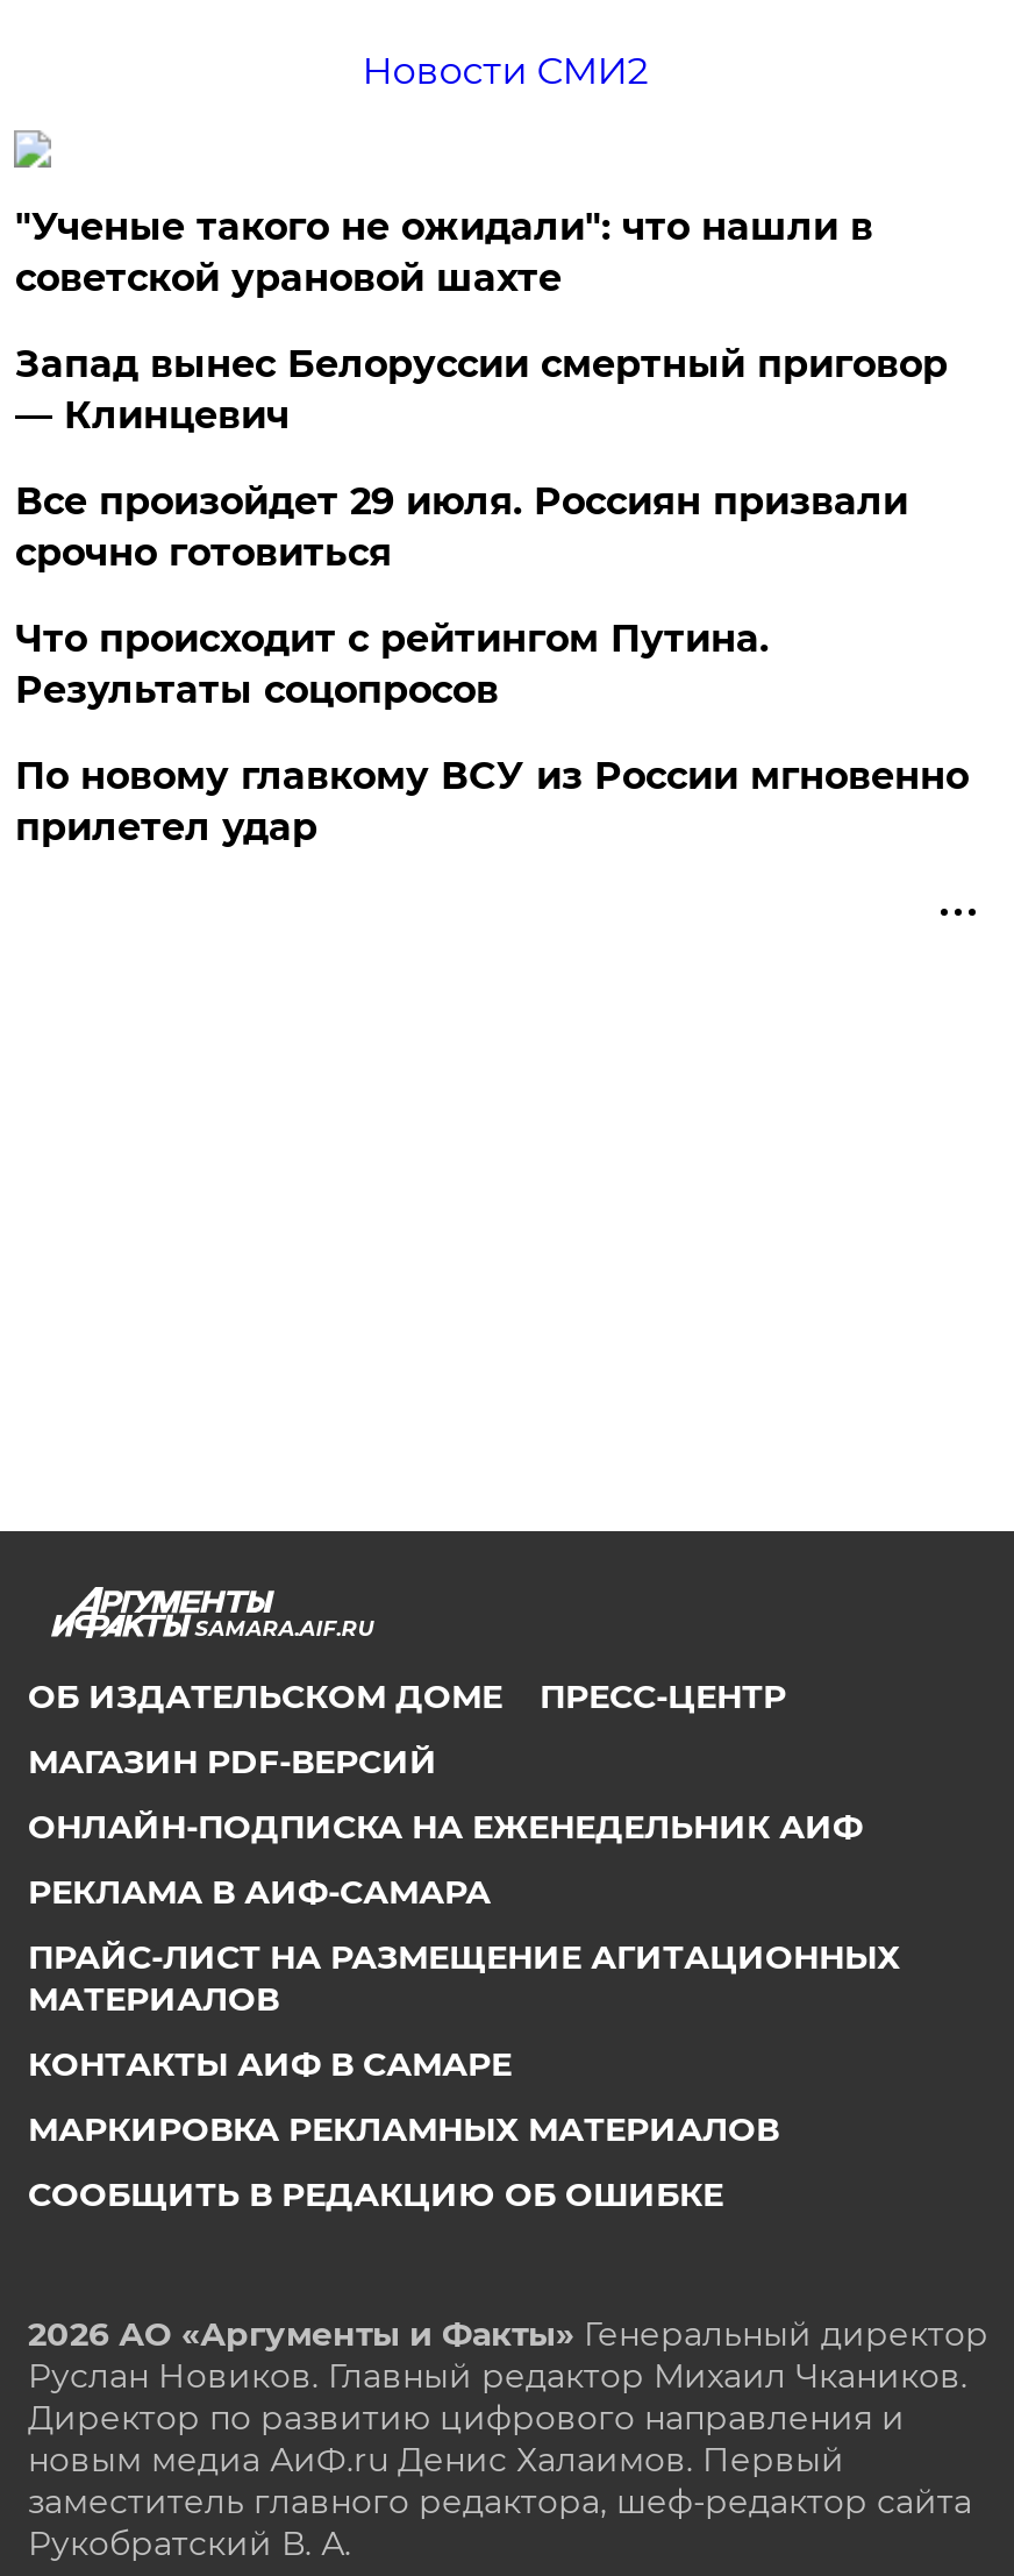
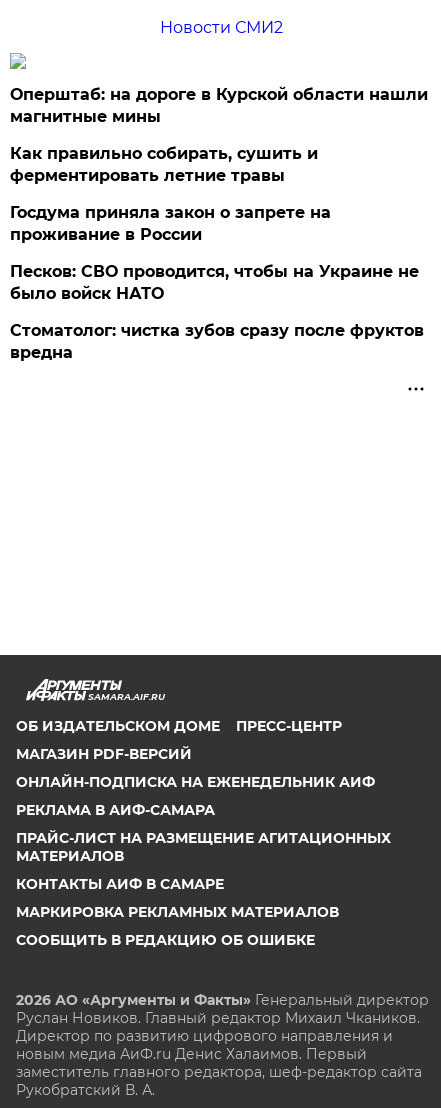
[15,205,873,300] "Ученые такого не ожидали": что нашли в | советской урановой шахте -> [10,85,428,126] Оперштаб: на дороге в Курской области нашли | магнитные мины
[15,342,947,437] Запад вынес Белоруссии смертный приговор | — Клинцевич -> [10,144,318,185] Как правильно собирать, сушить и | ферментировать летние травы
[15,479,908,575] Все произойдет 29 июля. Россиян призвали | срочно готовиться -> [10,203,331,244] Госдума приняла закон о запрете на | проживание в России
[15,617,768,712] Что происходит с рейтингом Путина. | Результаты соцопросов -> [10,262,419,303] Песков: СВО проводится, чтобы на Украине не | было войск НАТО
[15,754,968,849] По новому главкому ВСУ из России мгновенно | прилетел удар -> [10,321,424,362] Стоматолог: чистка зубов сразу после фруктов | вредна

